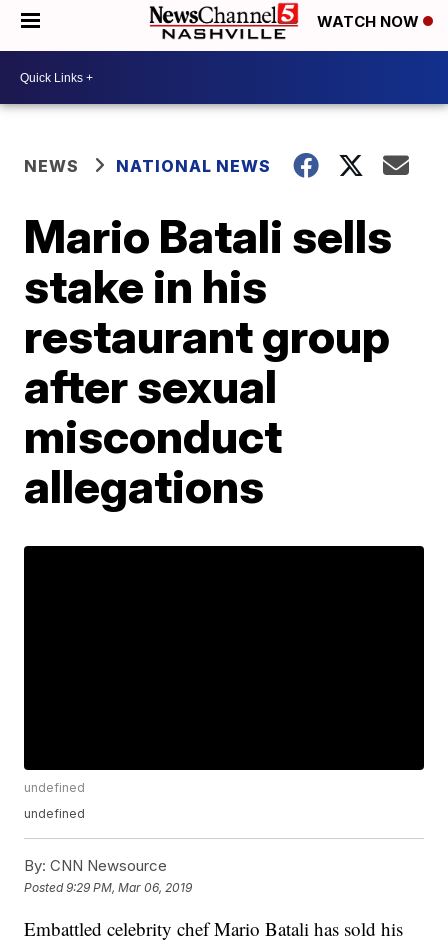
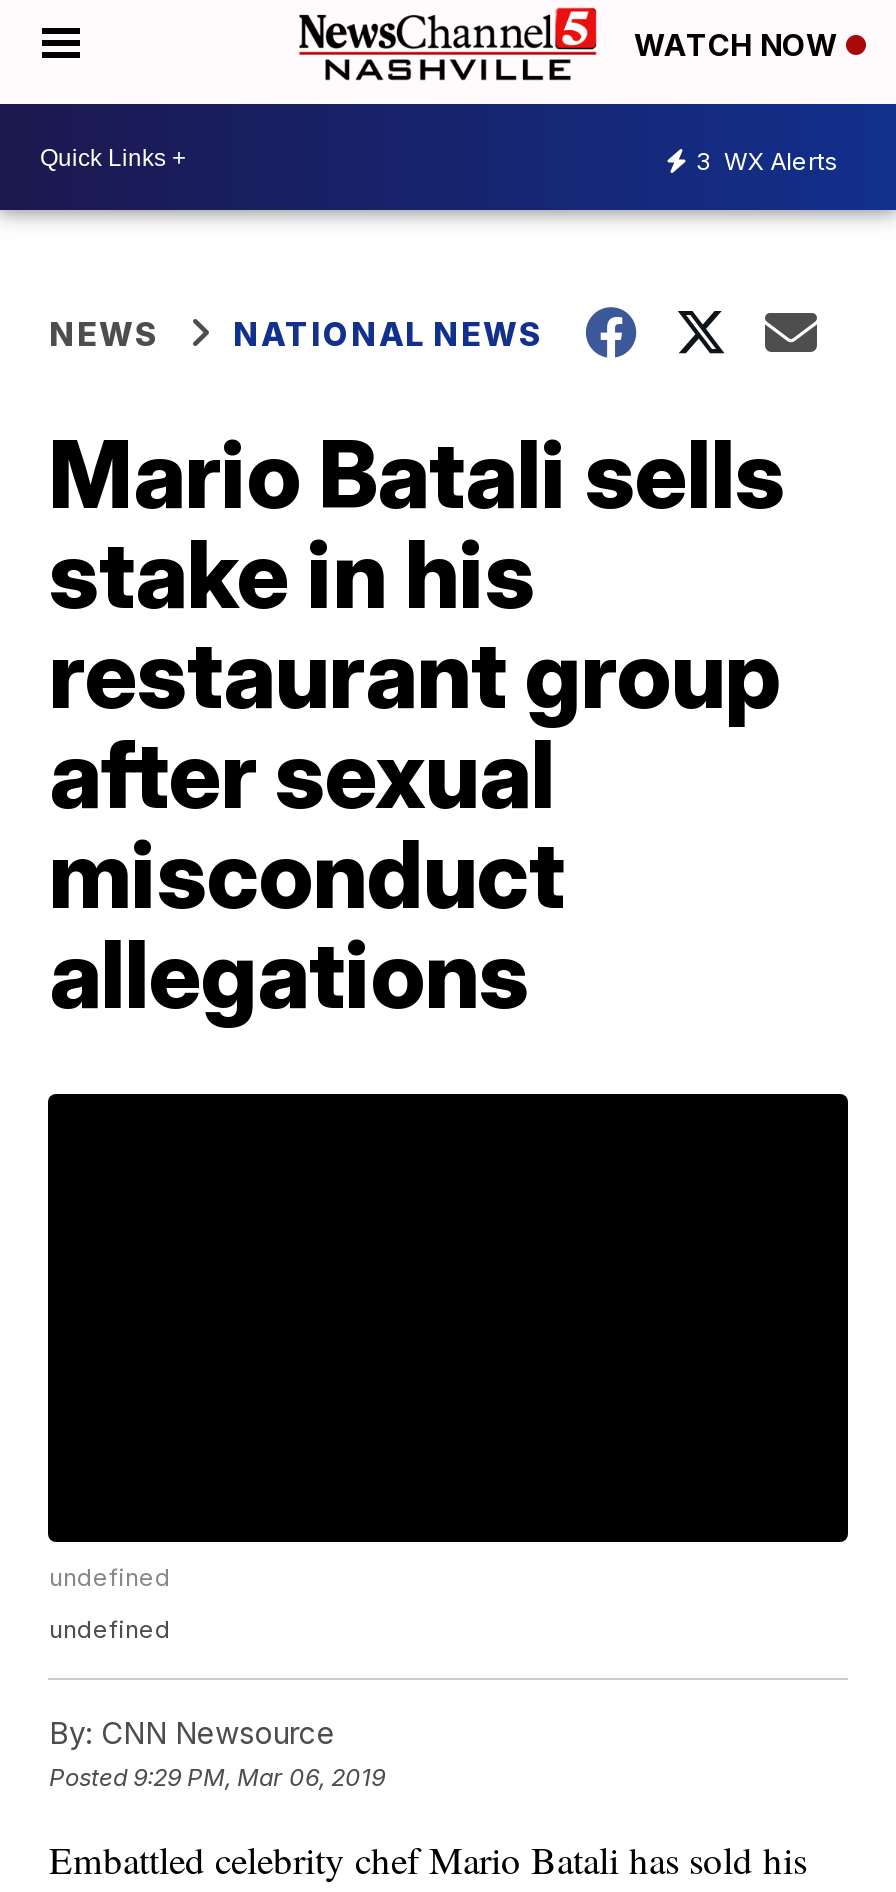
none -> [696,145,838,175] 3 WX Alerts

